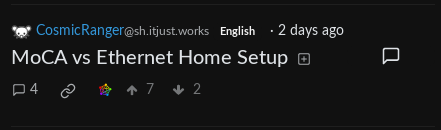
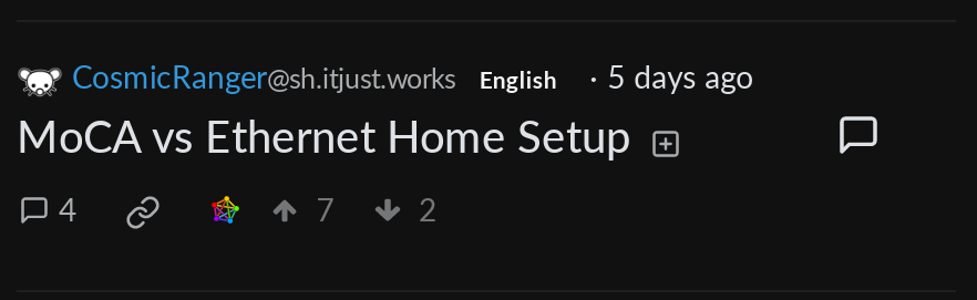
[36,24,344,38] CosmicRanger@sh.itjust.works English · 2 days ago -> [72,65,753,96] CosmicRanger@sh.itjust.works English · 5 days ago

